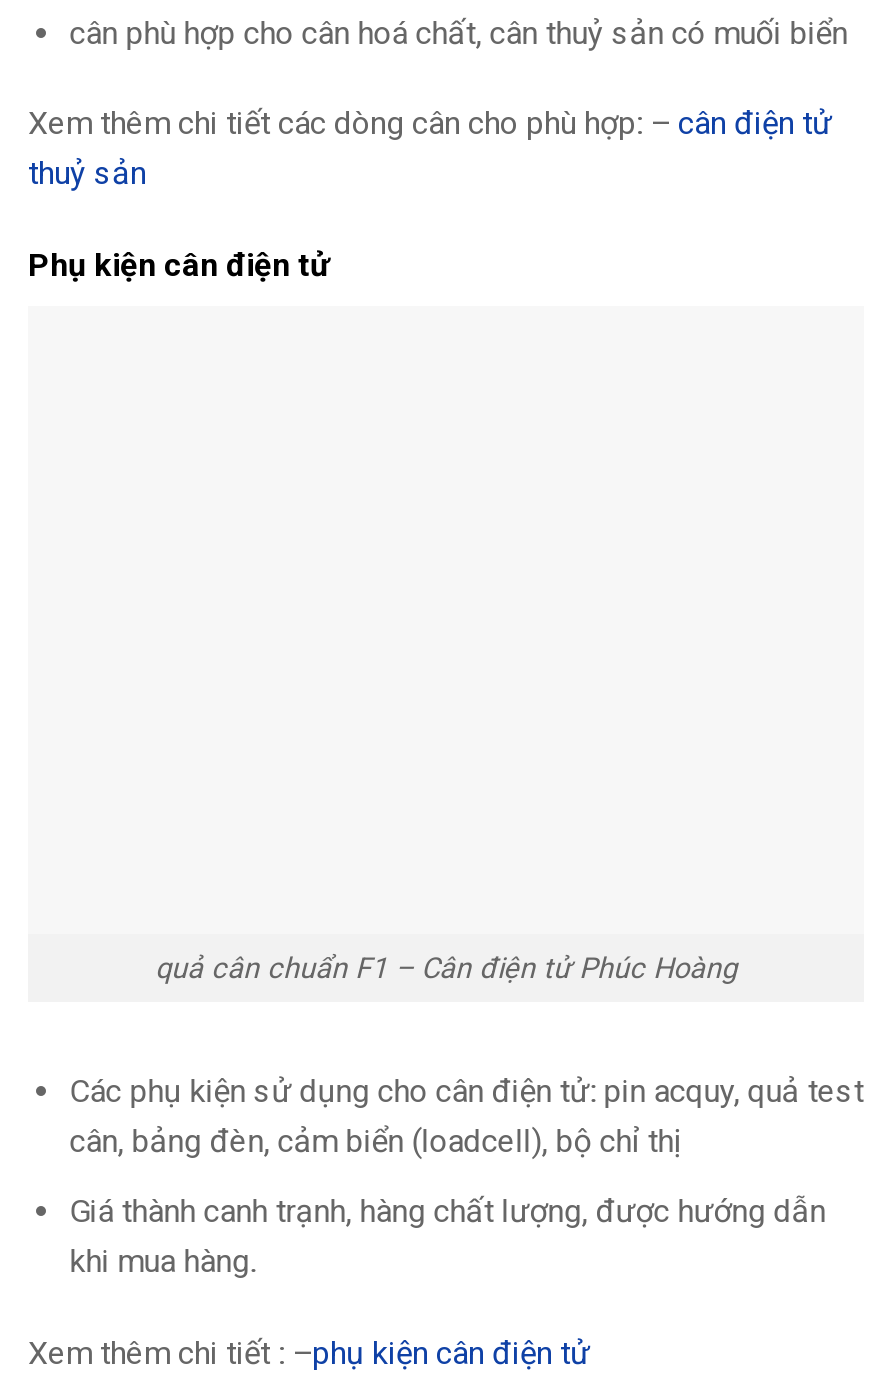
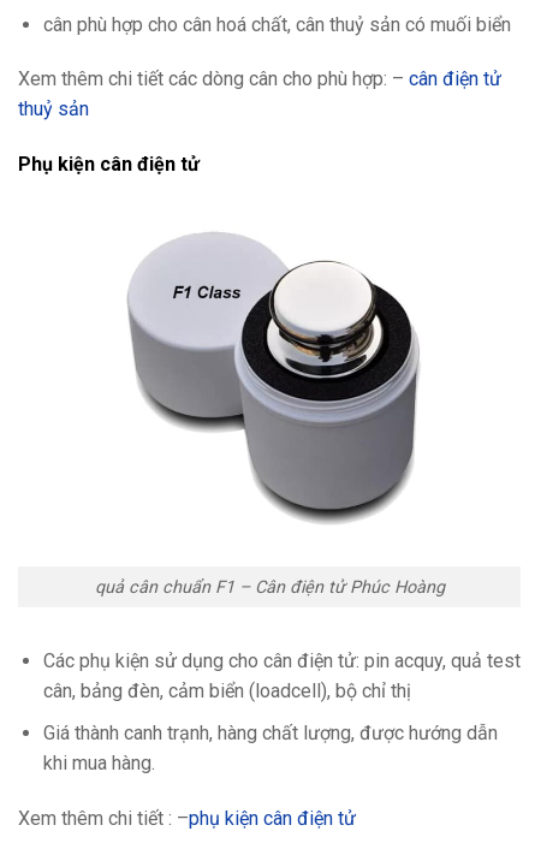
none -> [127,232,420,523] [image]

